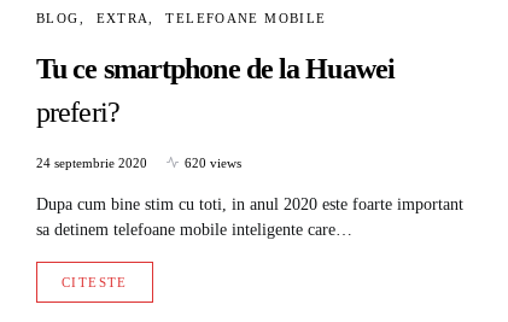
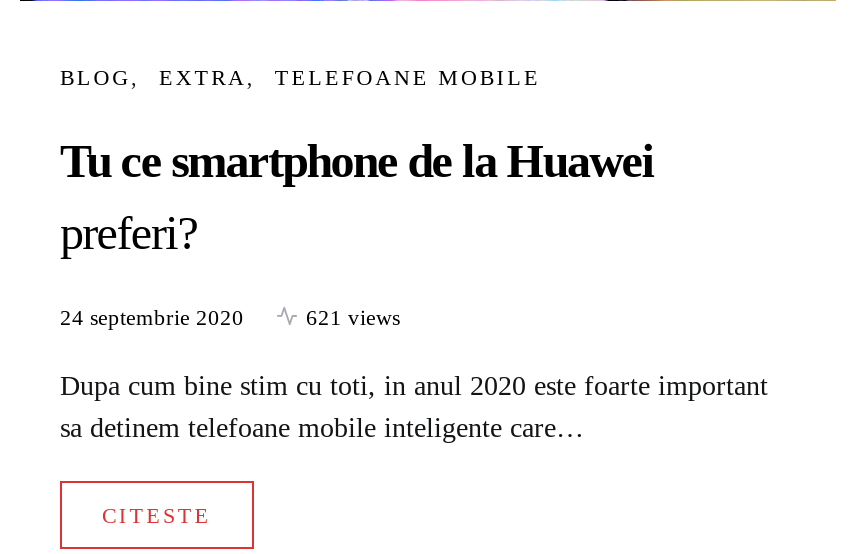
[185,156,241,170] 620 views -> [306,304,400,328] 621 views

